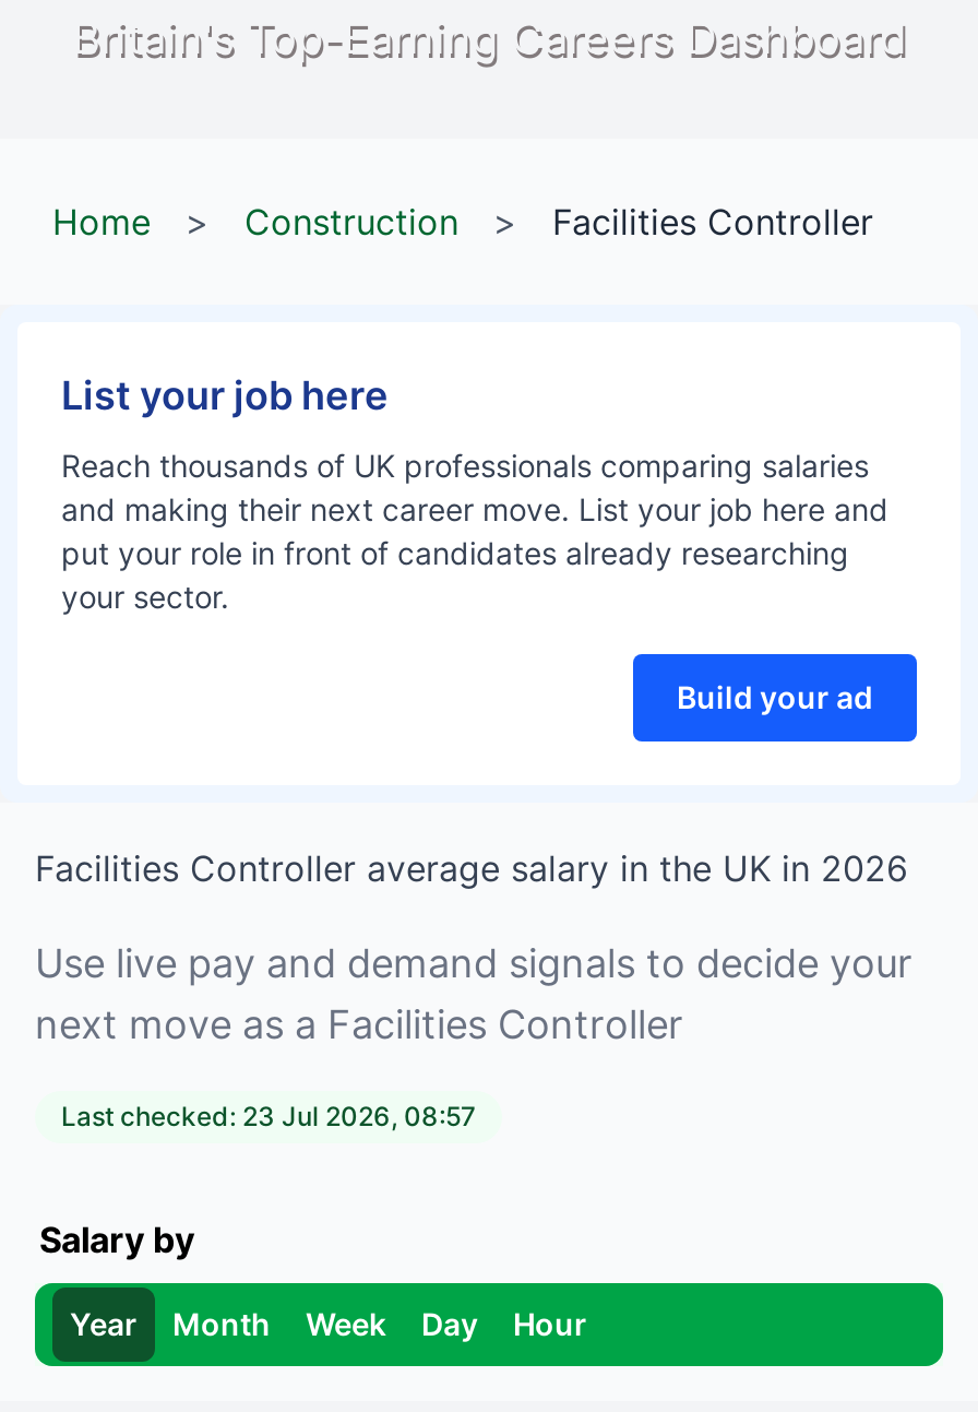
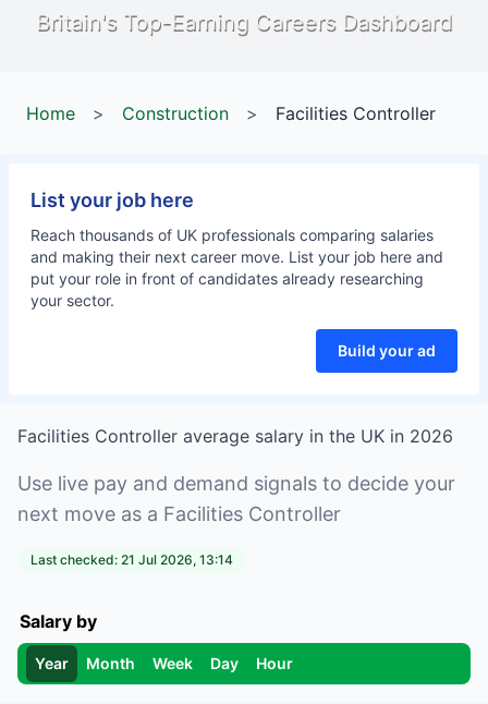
[61,1100,476,1132] Last checked: 23 Jul 2026, 08:57 -> [30,551,233,568] Last checked: 21 Jul 2026, 13:14

